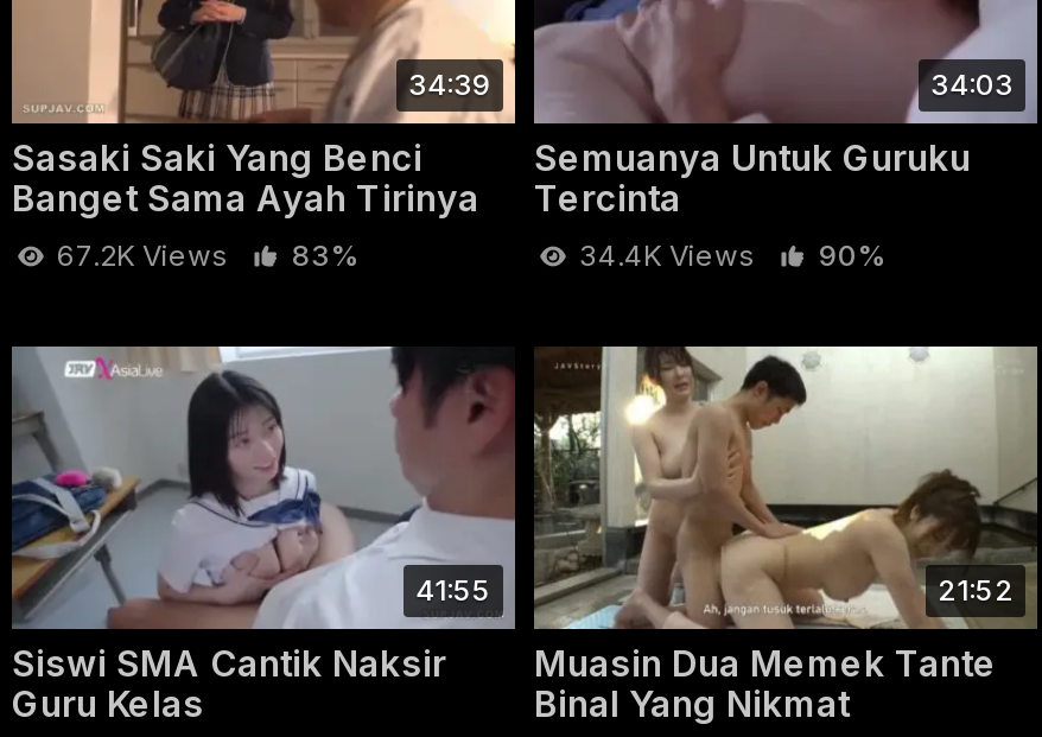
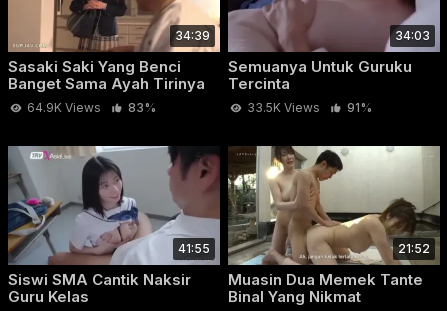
[50,238,358,273] 67.2K Views 83% -> [24,100,156,115] 64.9K Views 83%
[572,238,755,273] 34.4K Views -> [244,100,320,115] 33.5K Views
[812,238,885,273] 90% -> [344,100,372,115] 91%

